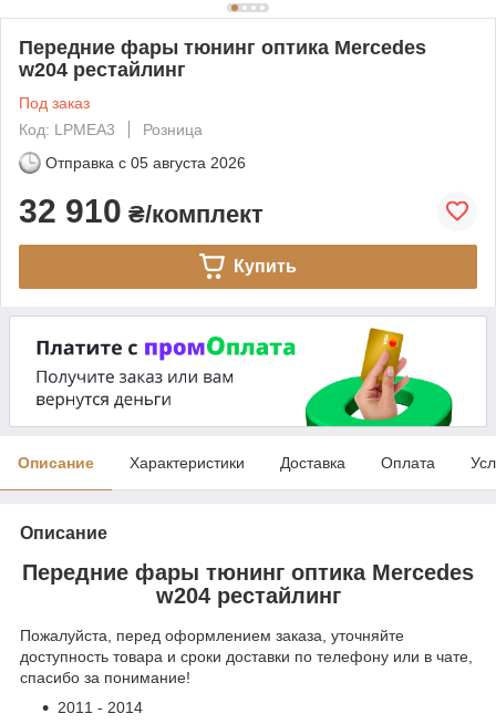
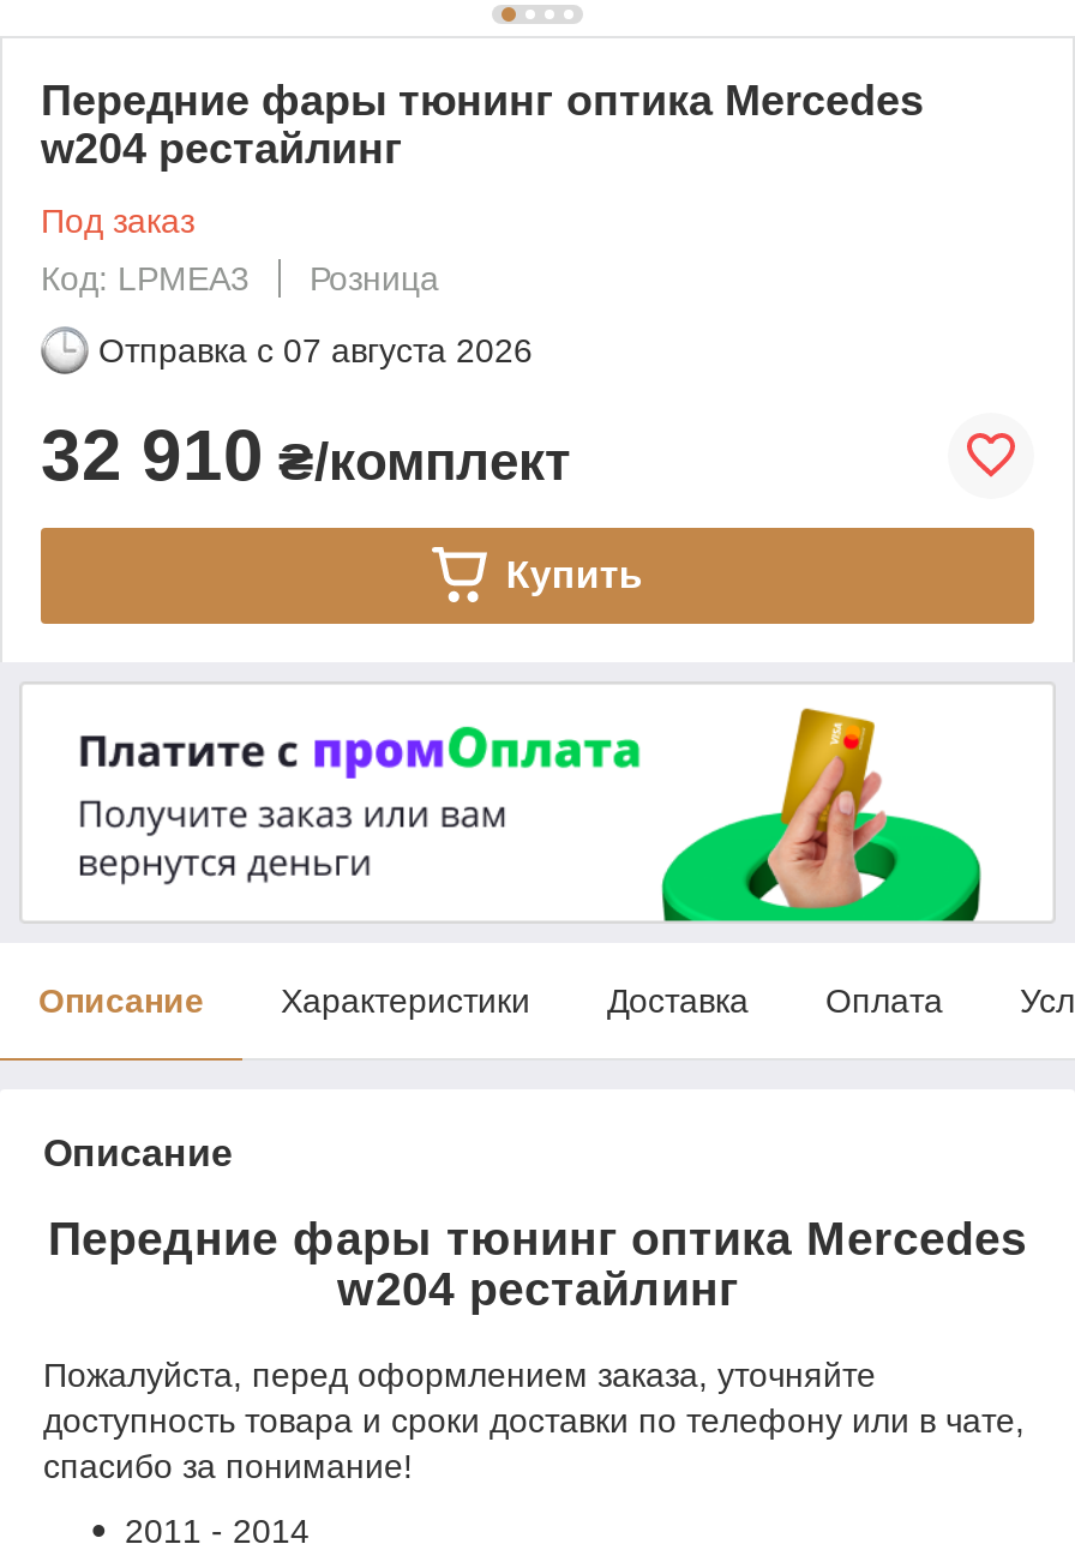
[45,154,246,171] Отправка с 05 августа 2026 -> [98,331,533,369] Отправка с 07 августа 2026

